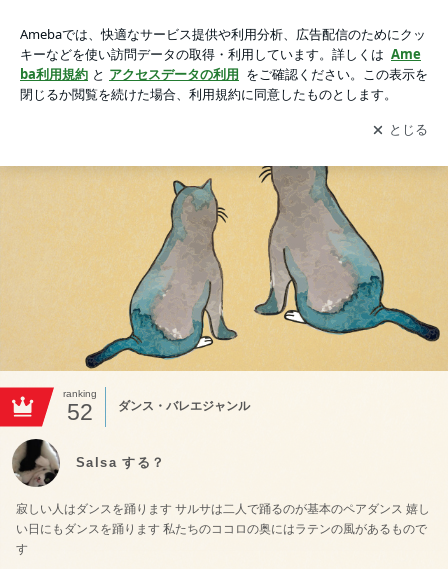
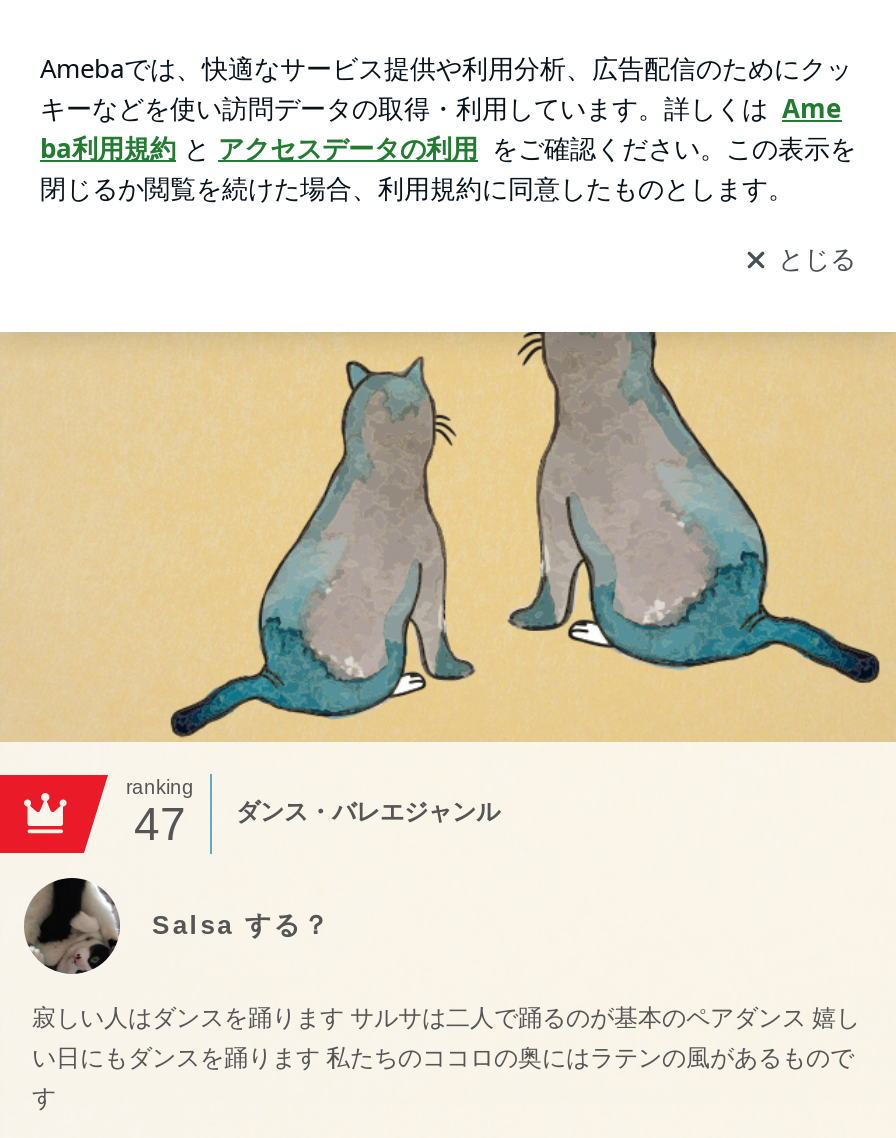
[67,399,250,425] 52 ダンス・バレエジャンル -> [134,799,500,851] 47 ダンス・バレエジャンル

